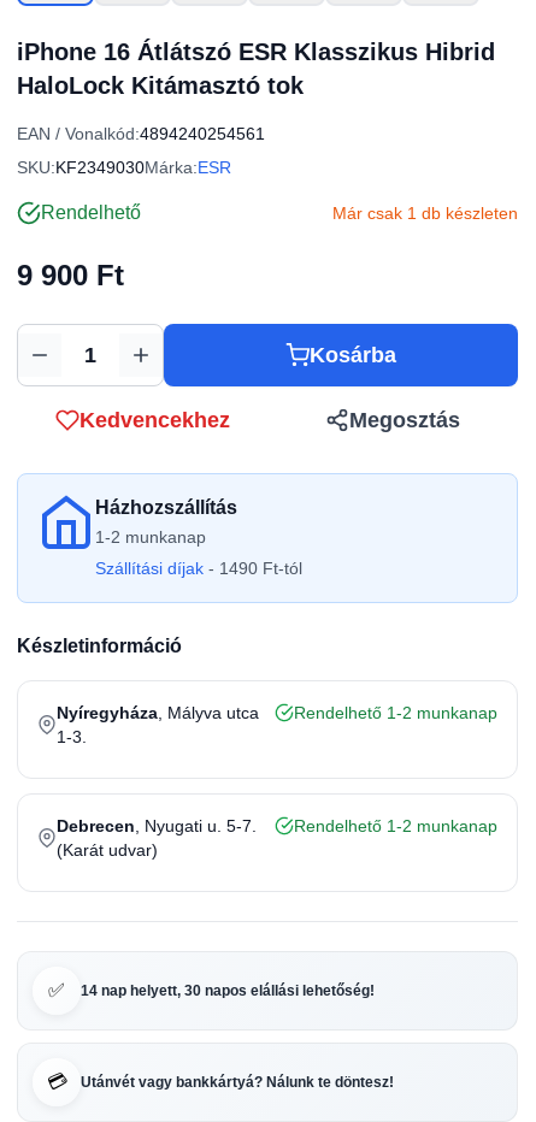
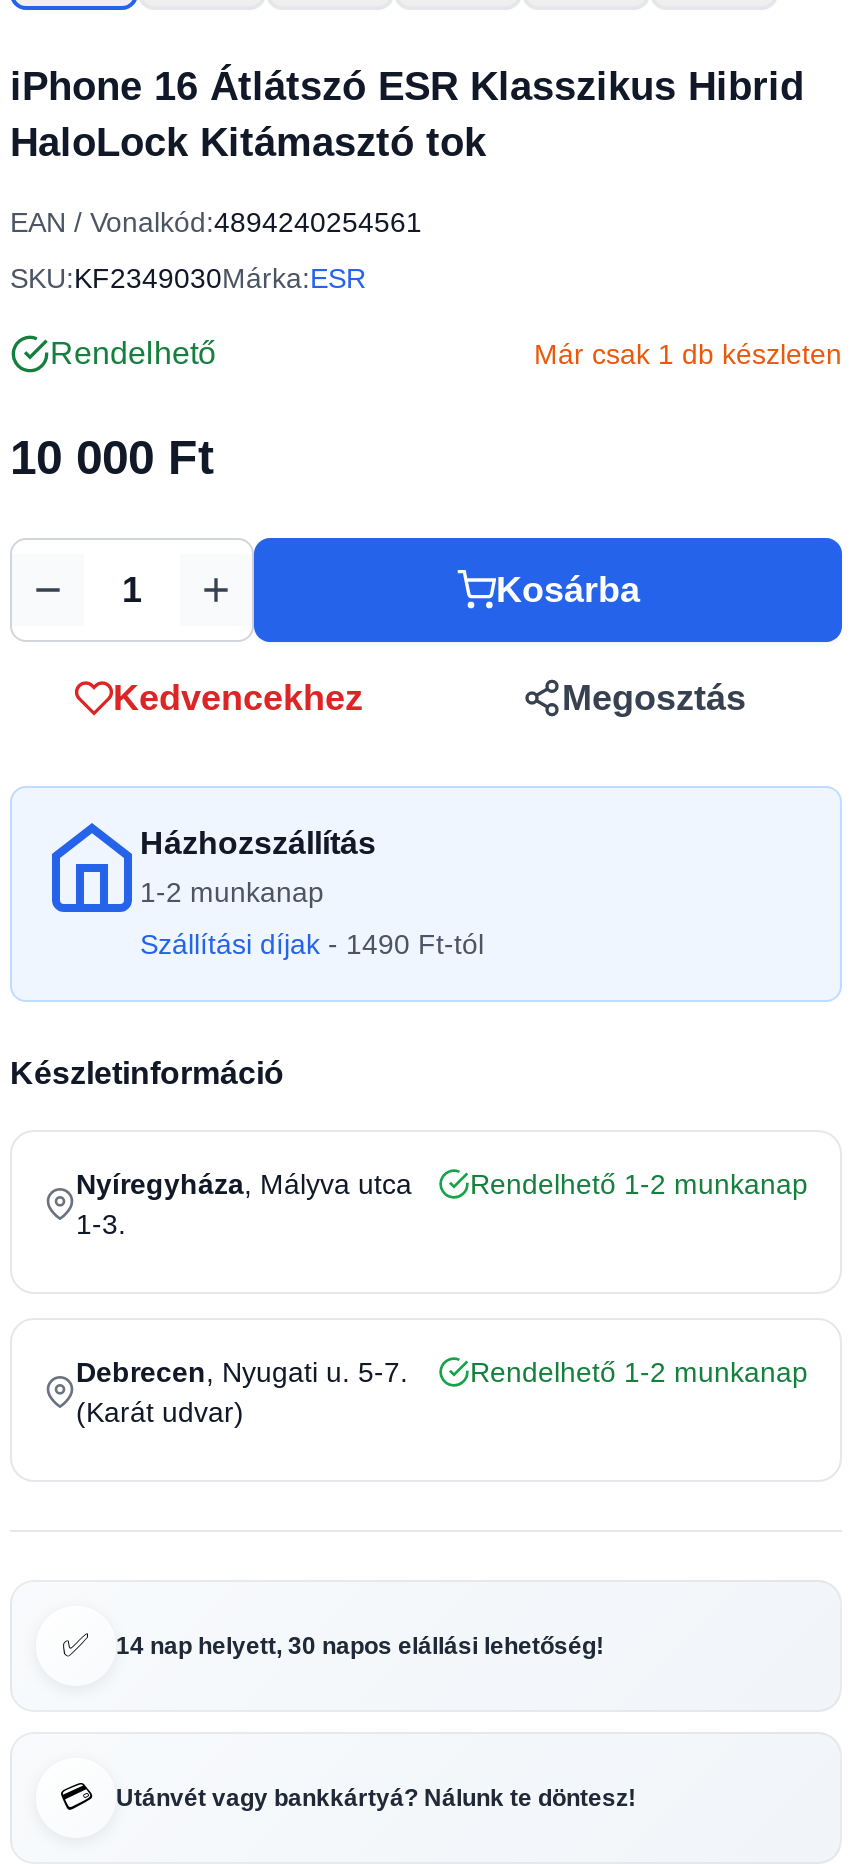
[17,259,124,291] 9 900 Ft -> [10,430,214,484] 10 000 Ft

